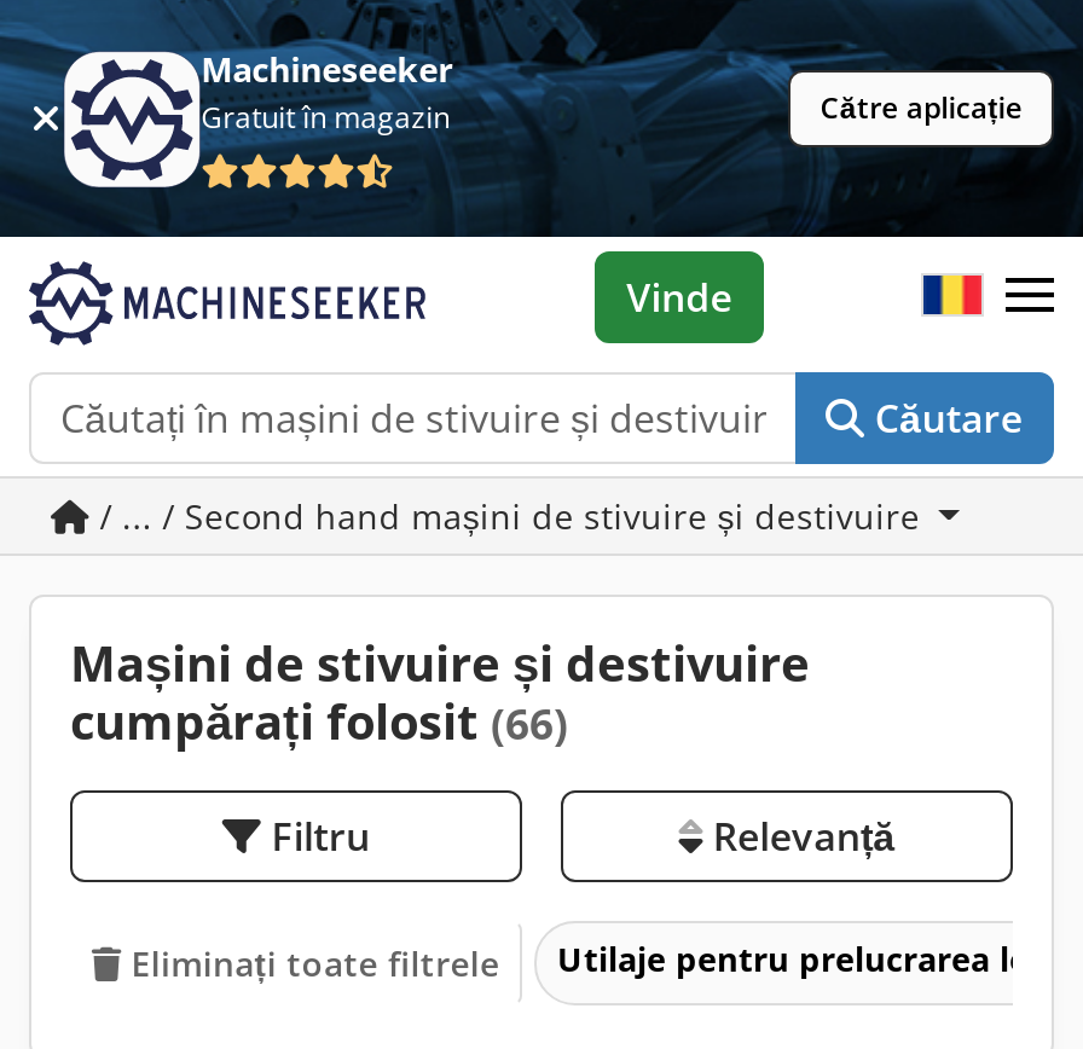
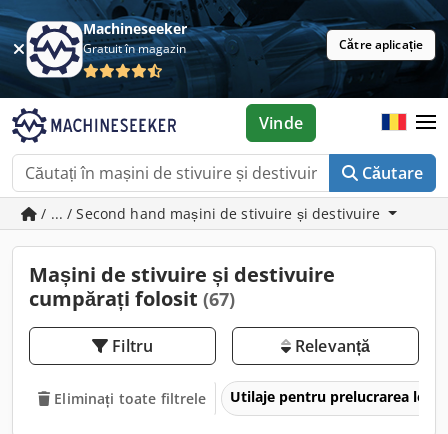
[70,689,568,754] cumpărați folosit (66) -> [29,285,235,312] cumpărați folosit (67)

